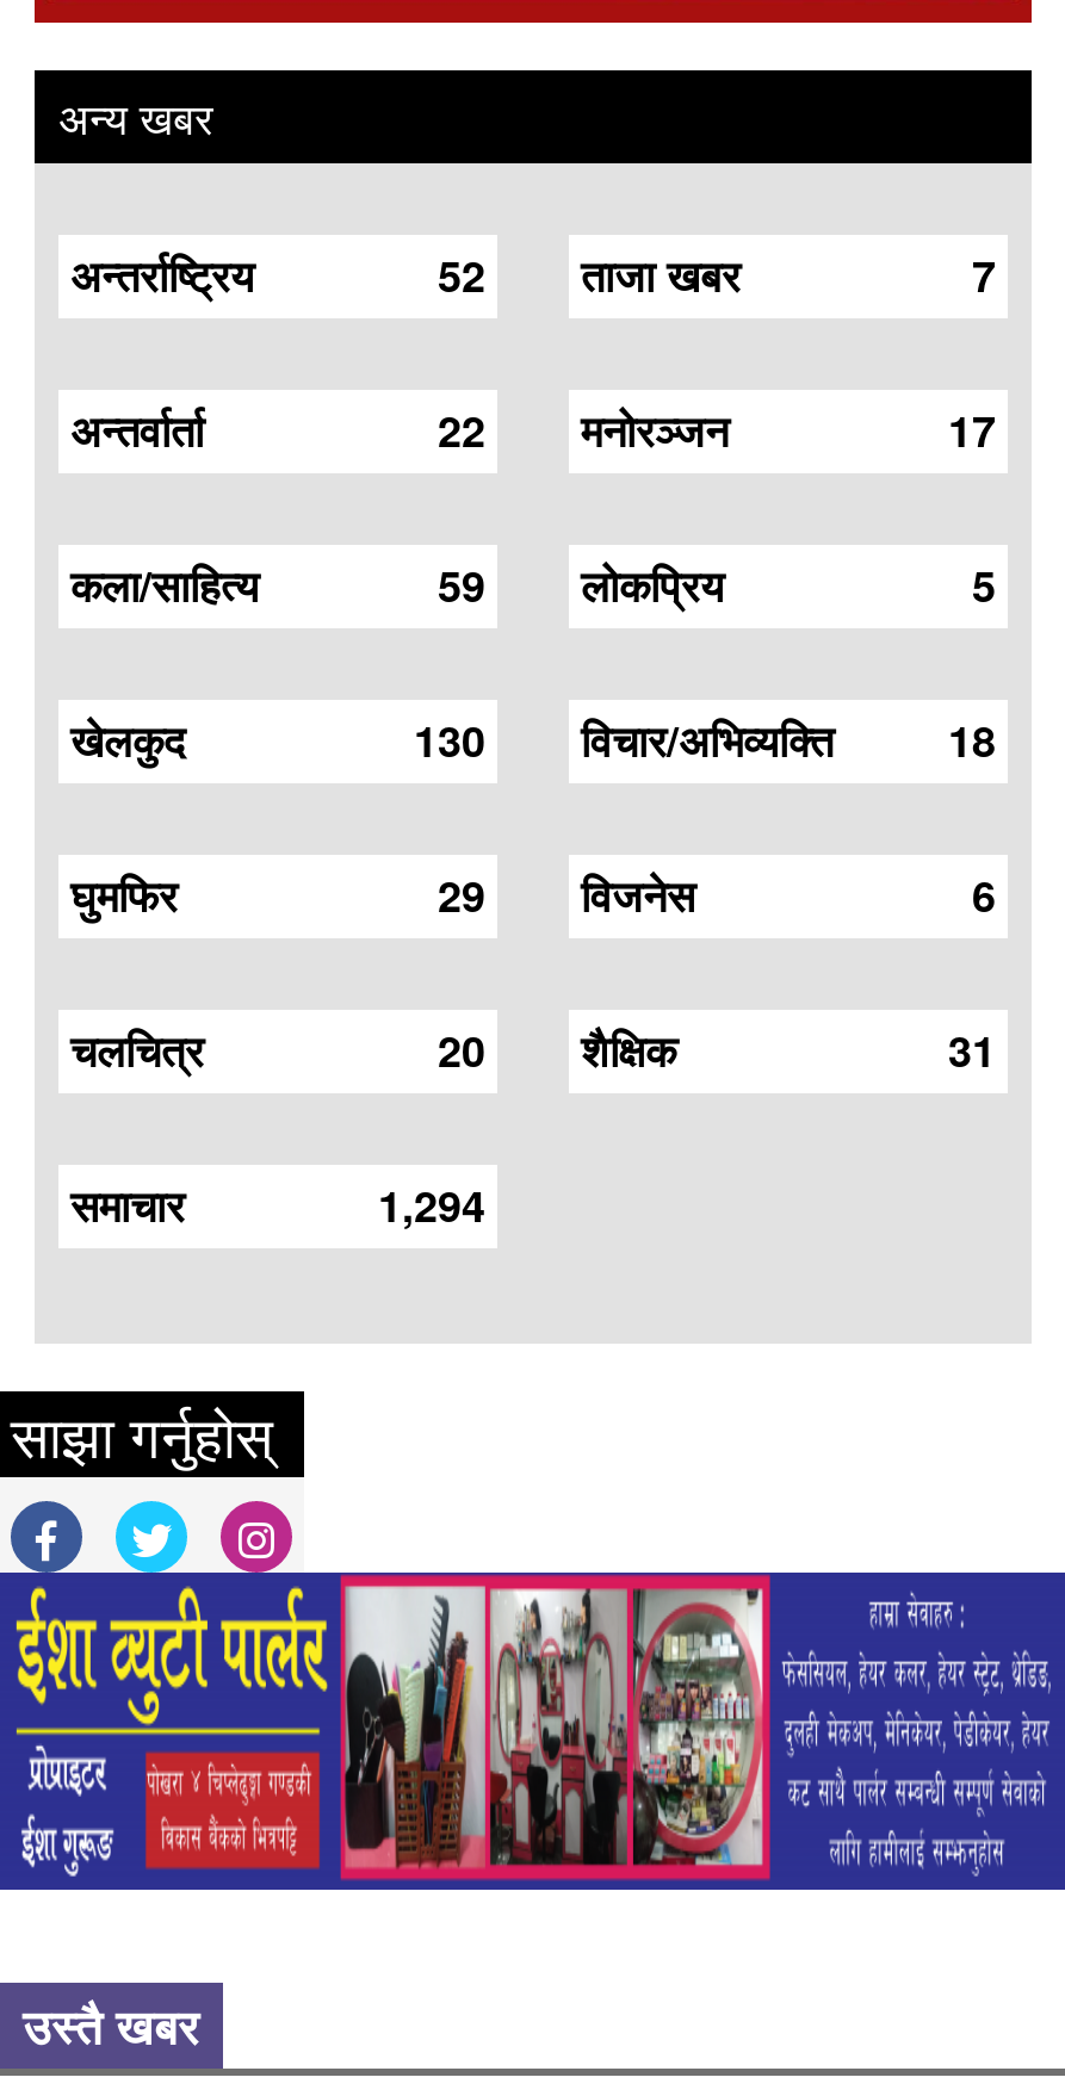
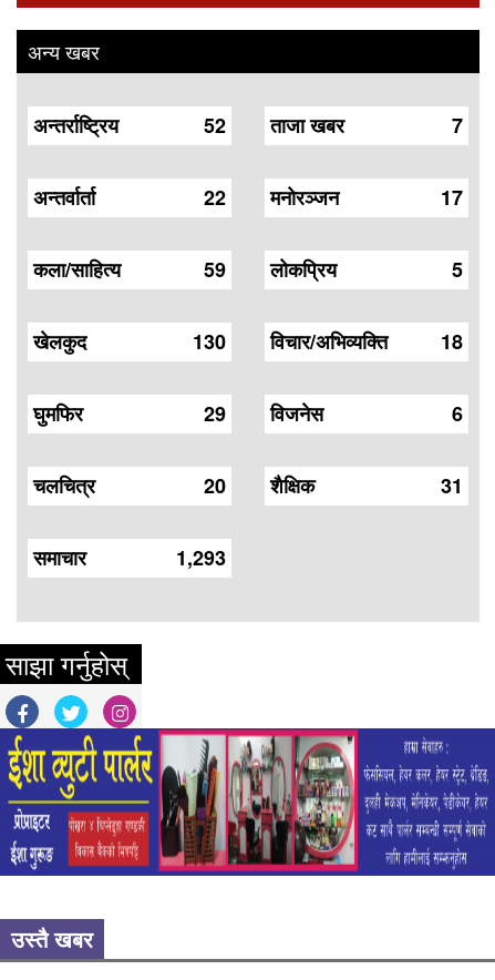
[378,1174,485,1236] 1,294 -> [176,544,226,572] 1,293

